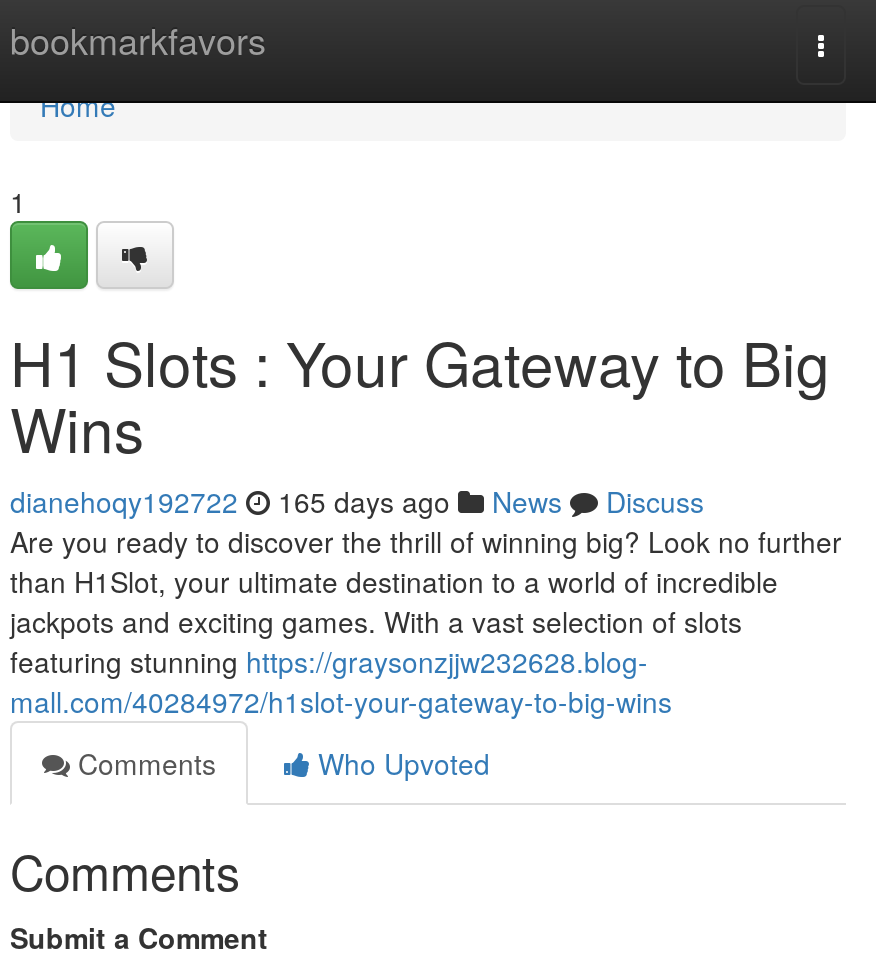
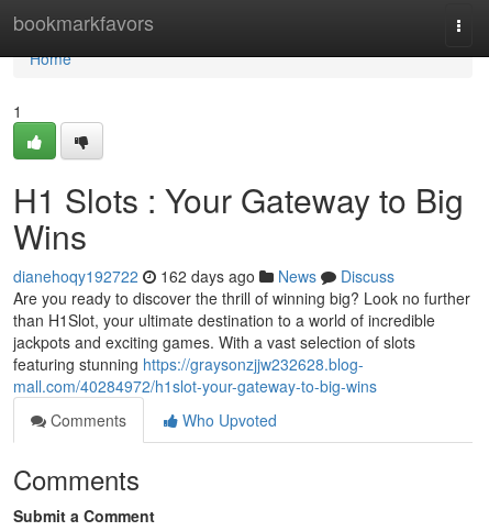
[10,481,704,521] dianehoqy192722 165 days ago News Discuss -> [13,265,394,287] dianehoqy192722 162 days ago News Discuss

